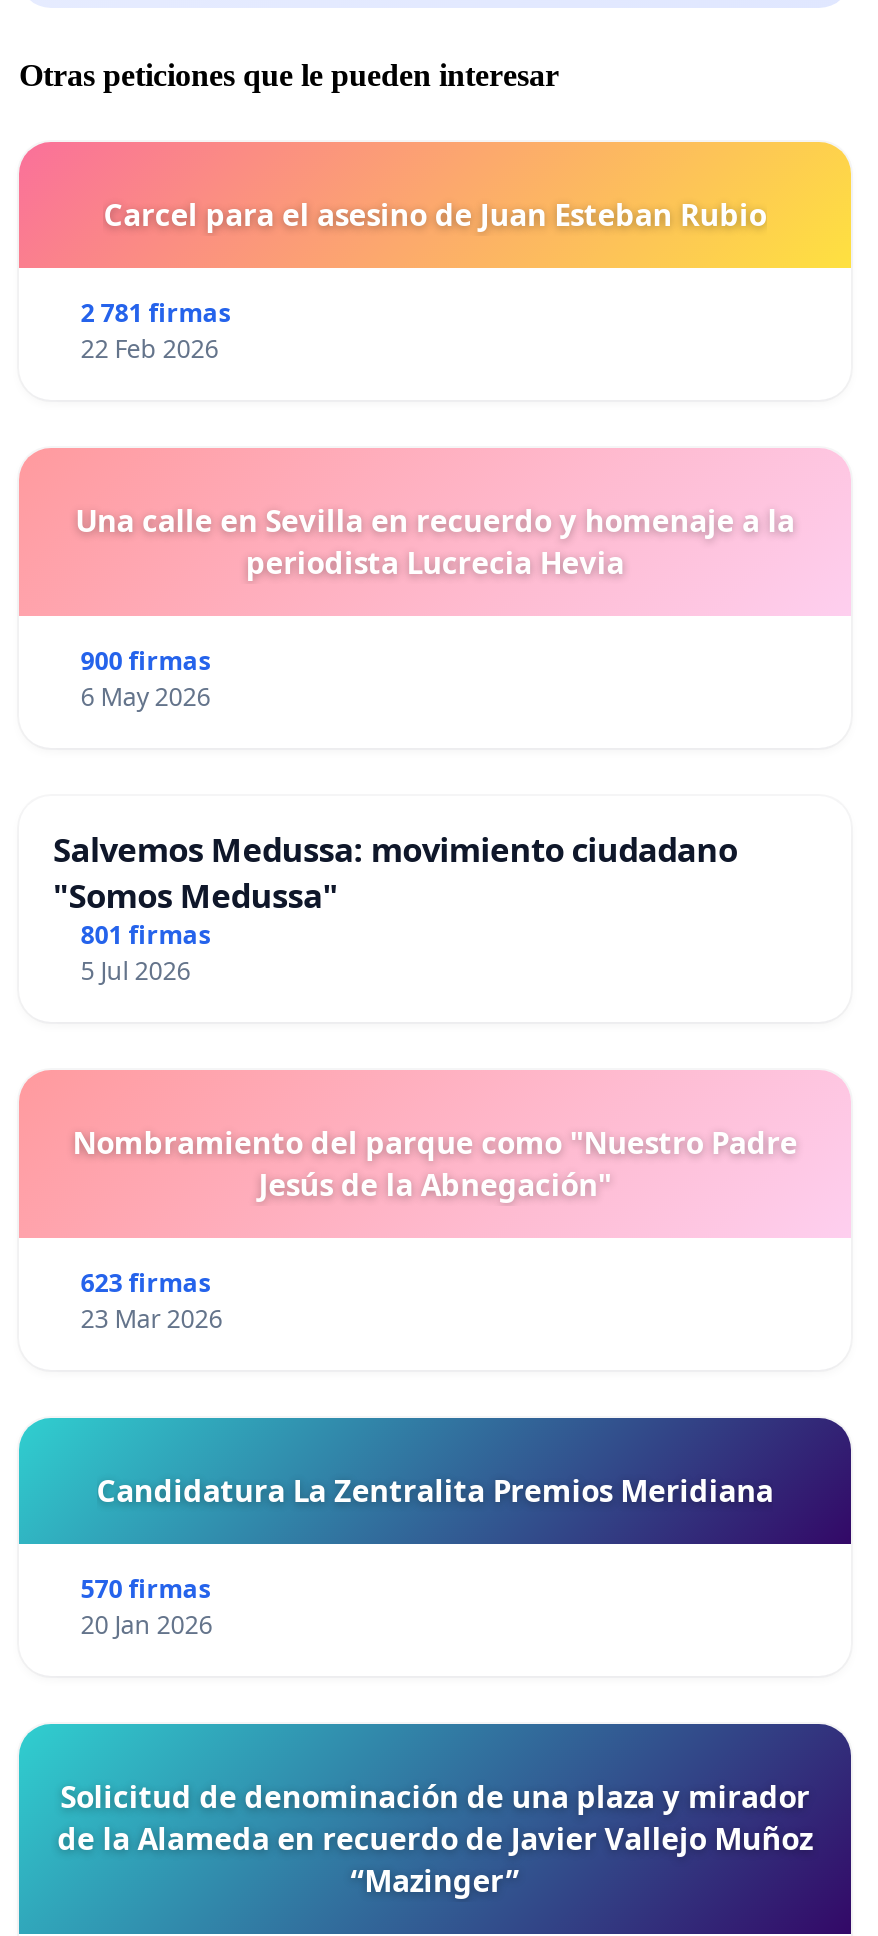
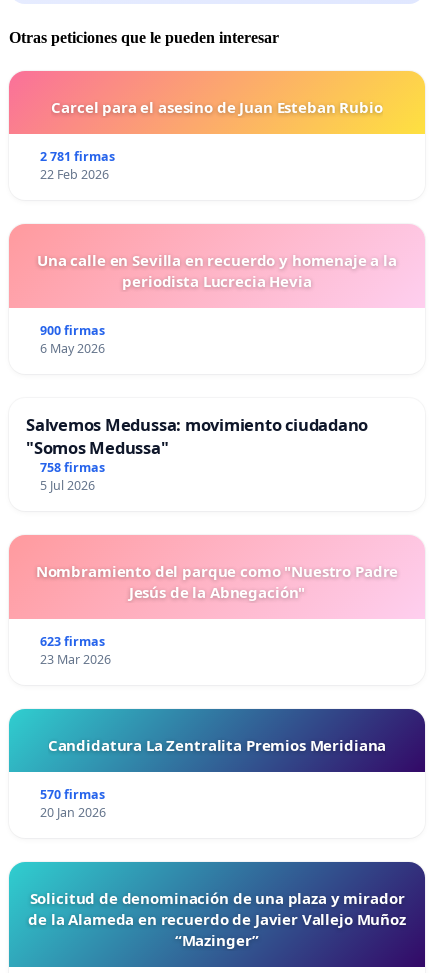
[81,919,211,953] 801 firmas -> [40,459,105,476] 758 firmas

